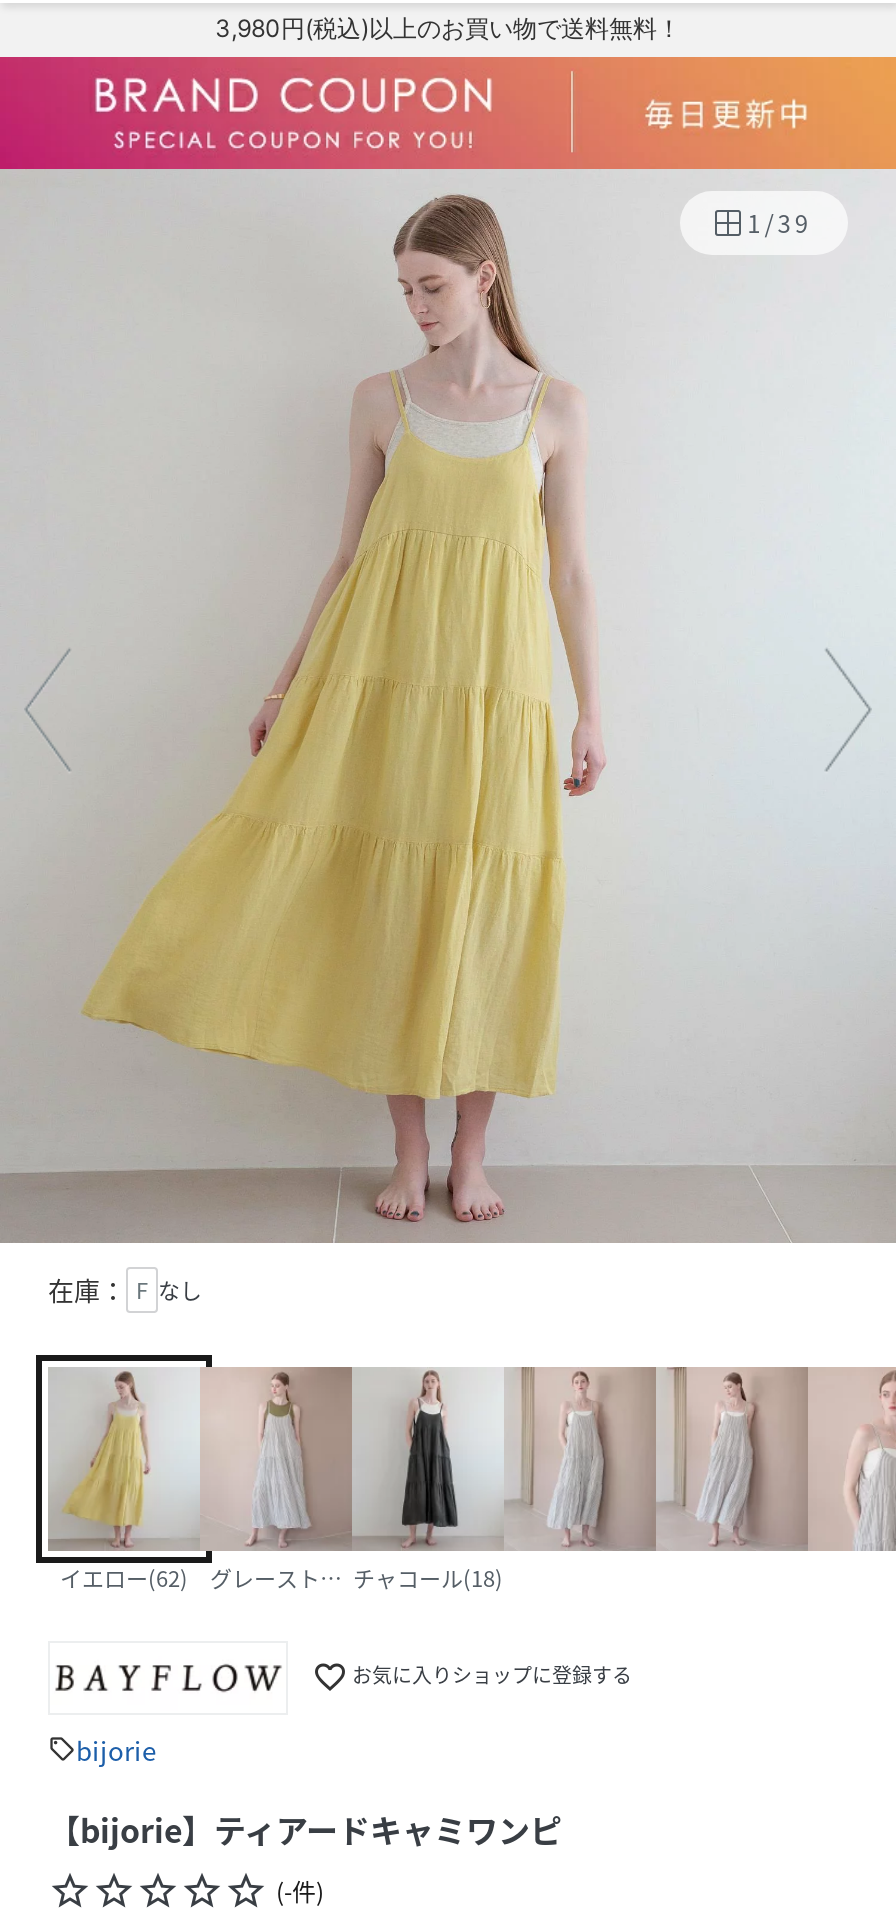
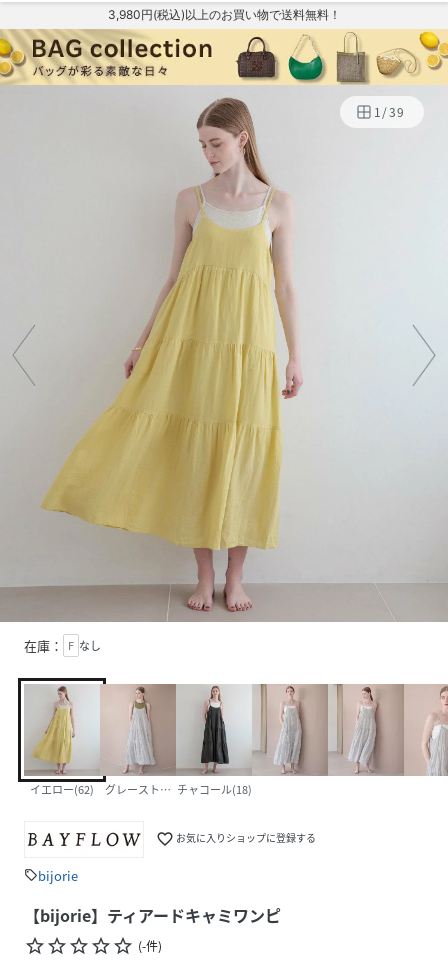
[6,55,890,171] [image] -> [3,29,445,85] [image]

